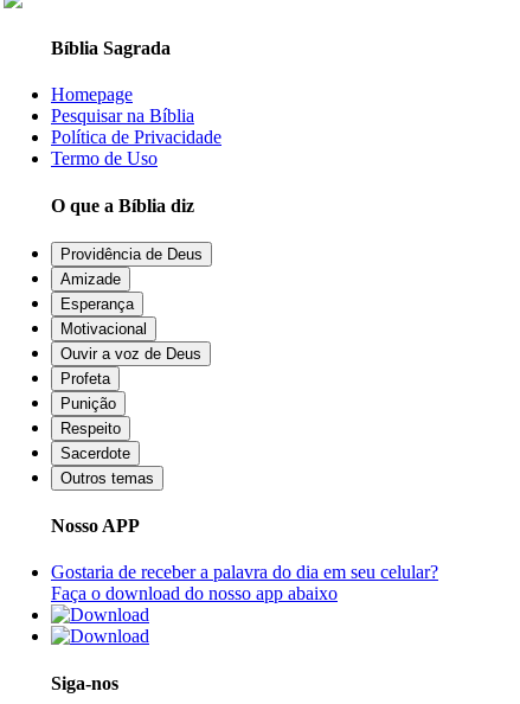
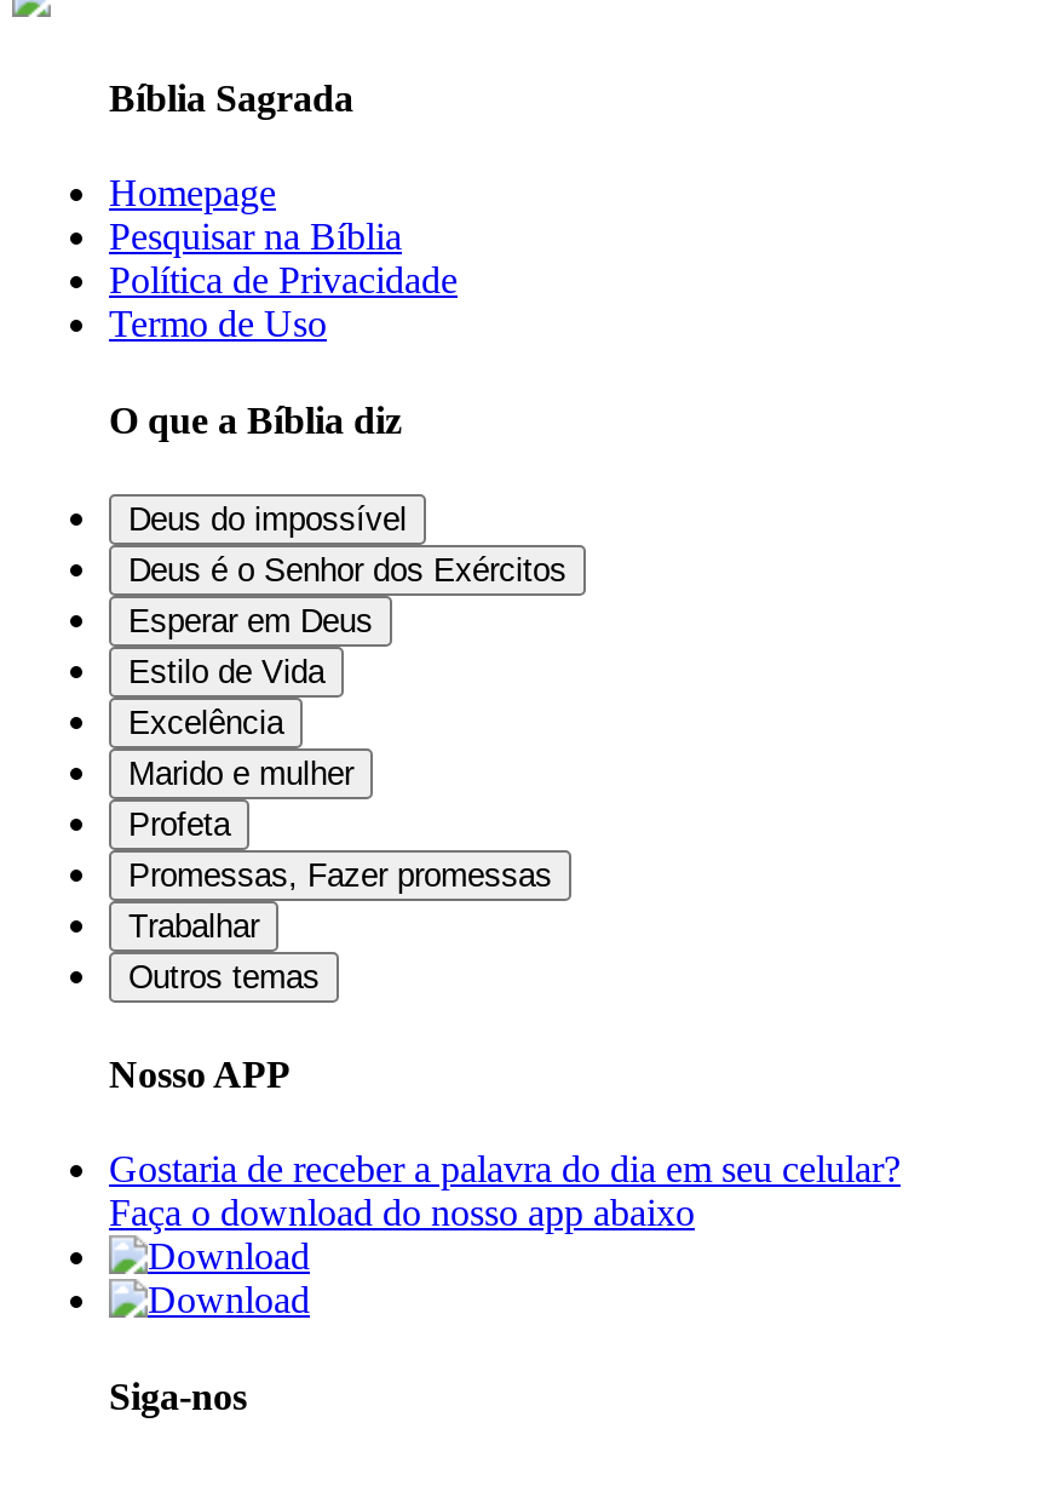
[60,245,203,362] Providência de Deus | Amizade | Esperança | Motivacional | Ouvir a voz de Deus -> [128,501,566,792] Deus do impossível | Deus é o Senhor dos Exércitos | Esperar em Deus | Estilo de Vida | Excelência | Marido e mulher
moved [60,370,110,387] -> [128,806,230,842]: Profeta
[60,394,130,462] Punição | Respeito | Sacerdote -> [128,857,552,944] Promessas, Fazer promessas | Trabalhar

